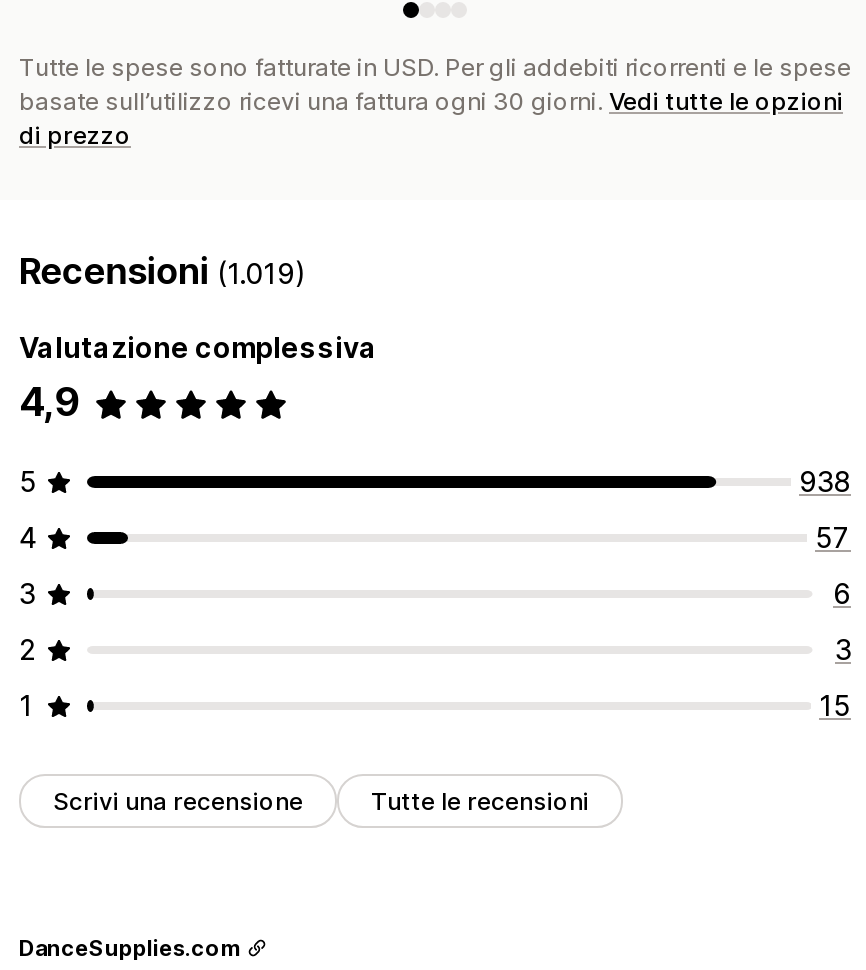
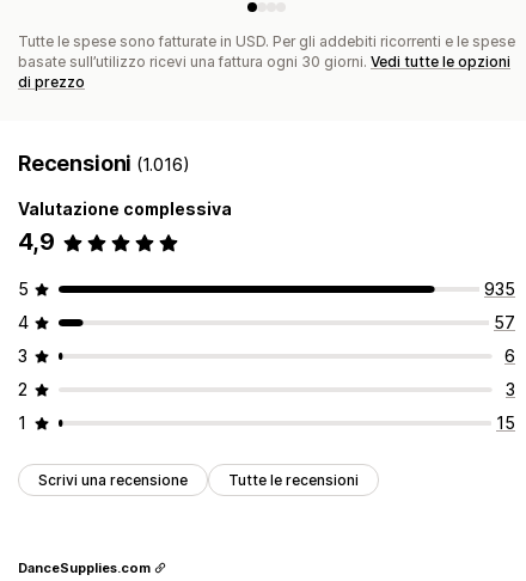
[19,251,307,293] Recensioni (1.019) -> [18,151,190,176] Recensioni (1.016)
[799,465,851,499] 938 -> [484,279,515,299] 935

